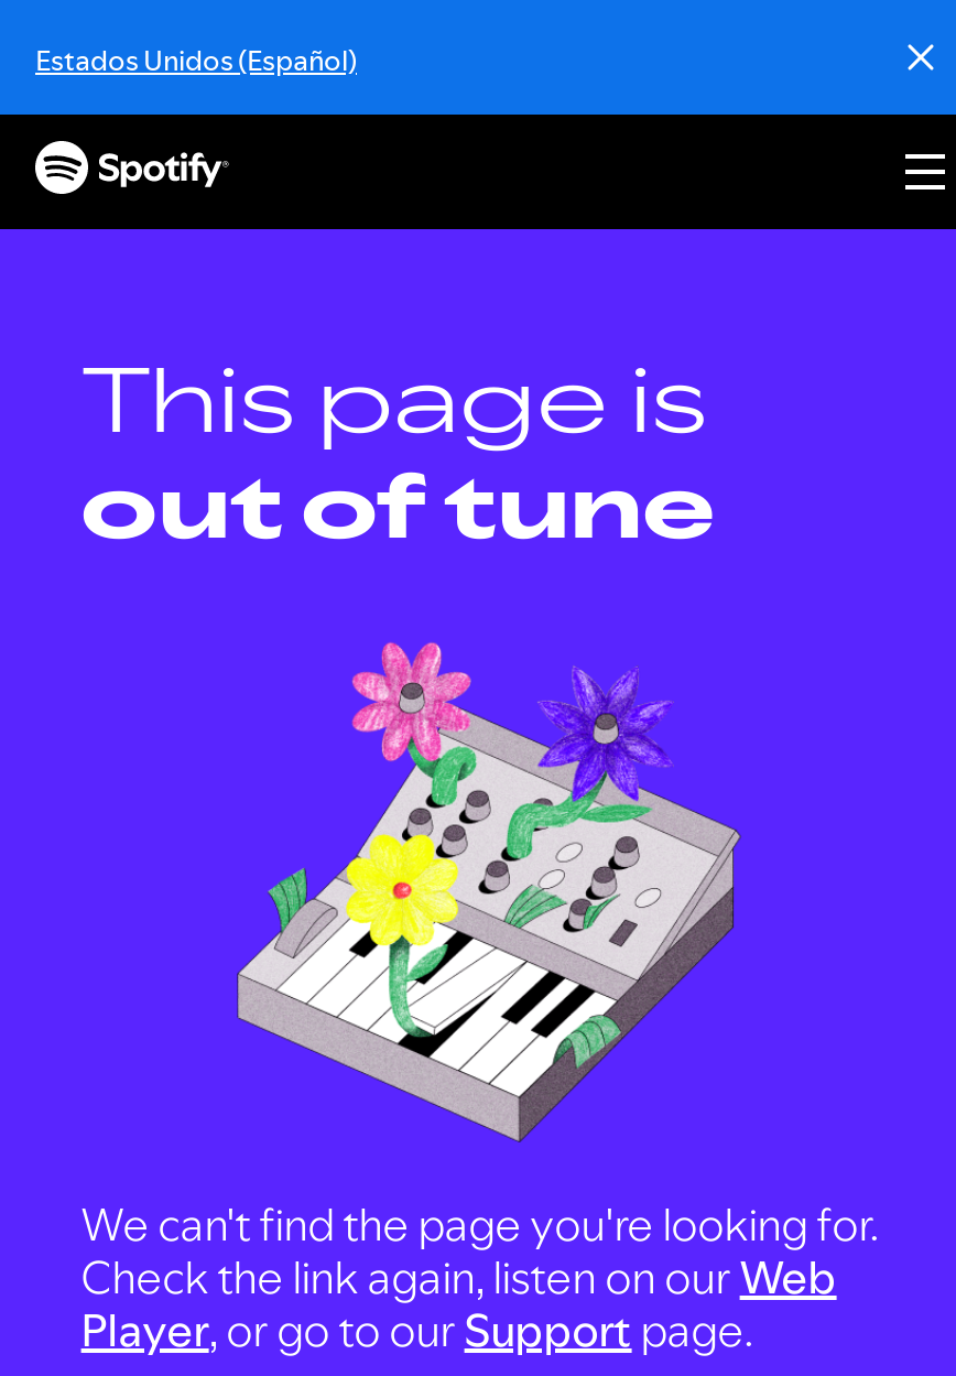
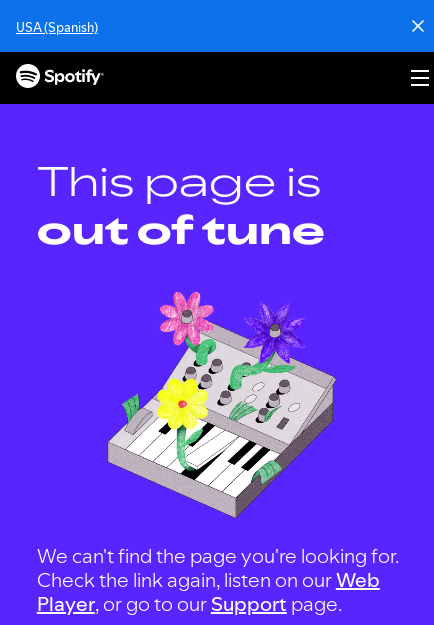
[35,40,357,79] Estados Unidos (Español) -> [16,18,98,36] USA (Spanish)

